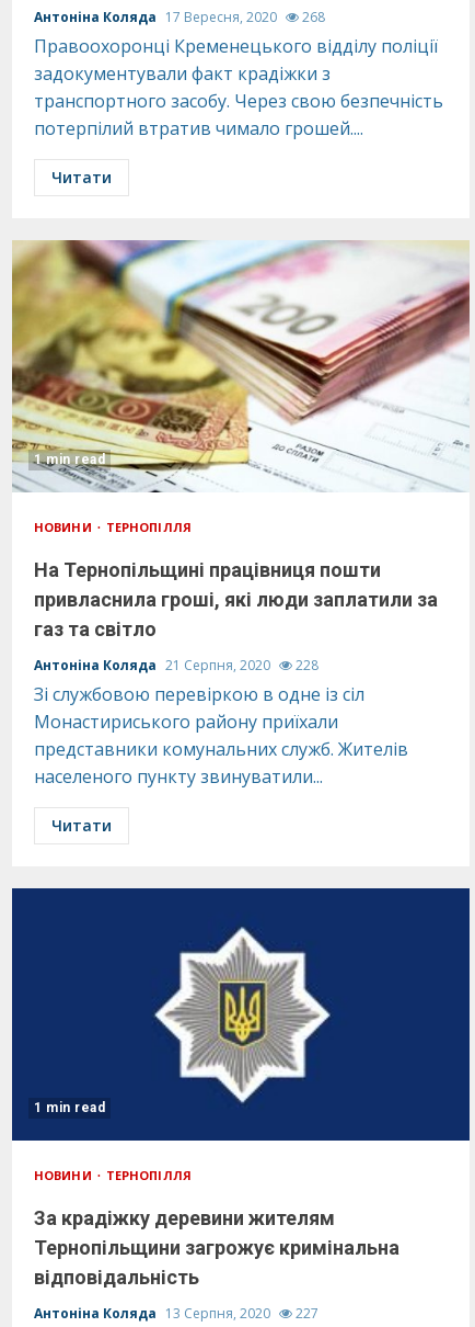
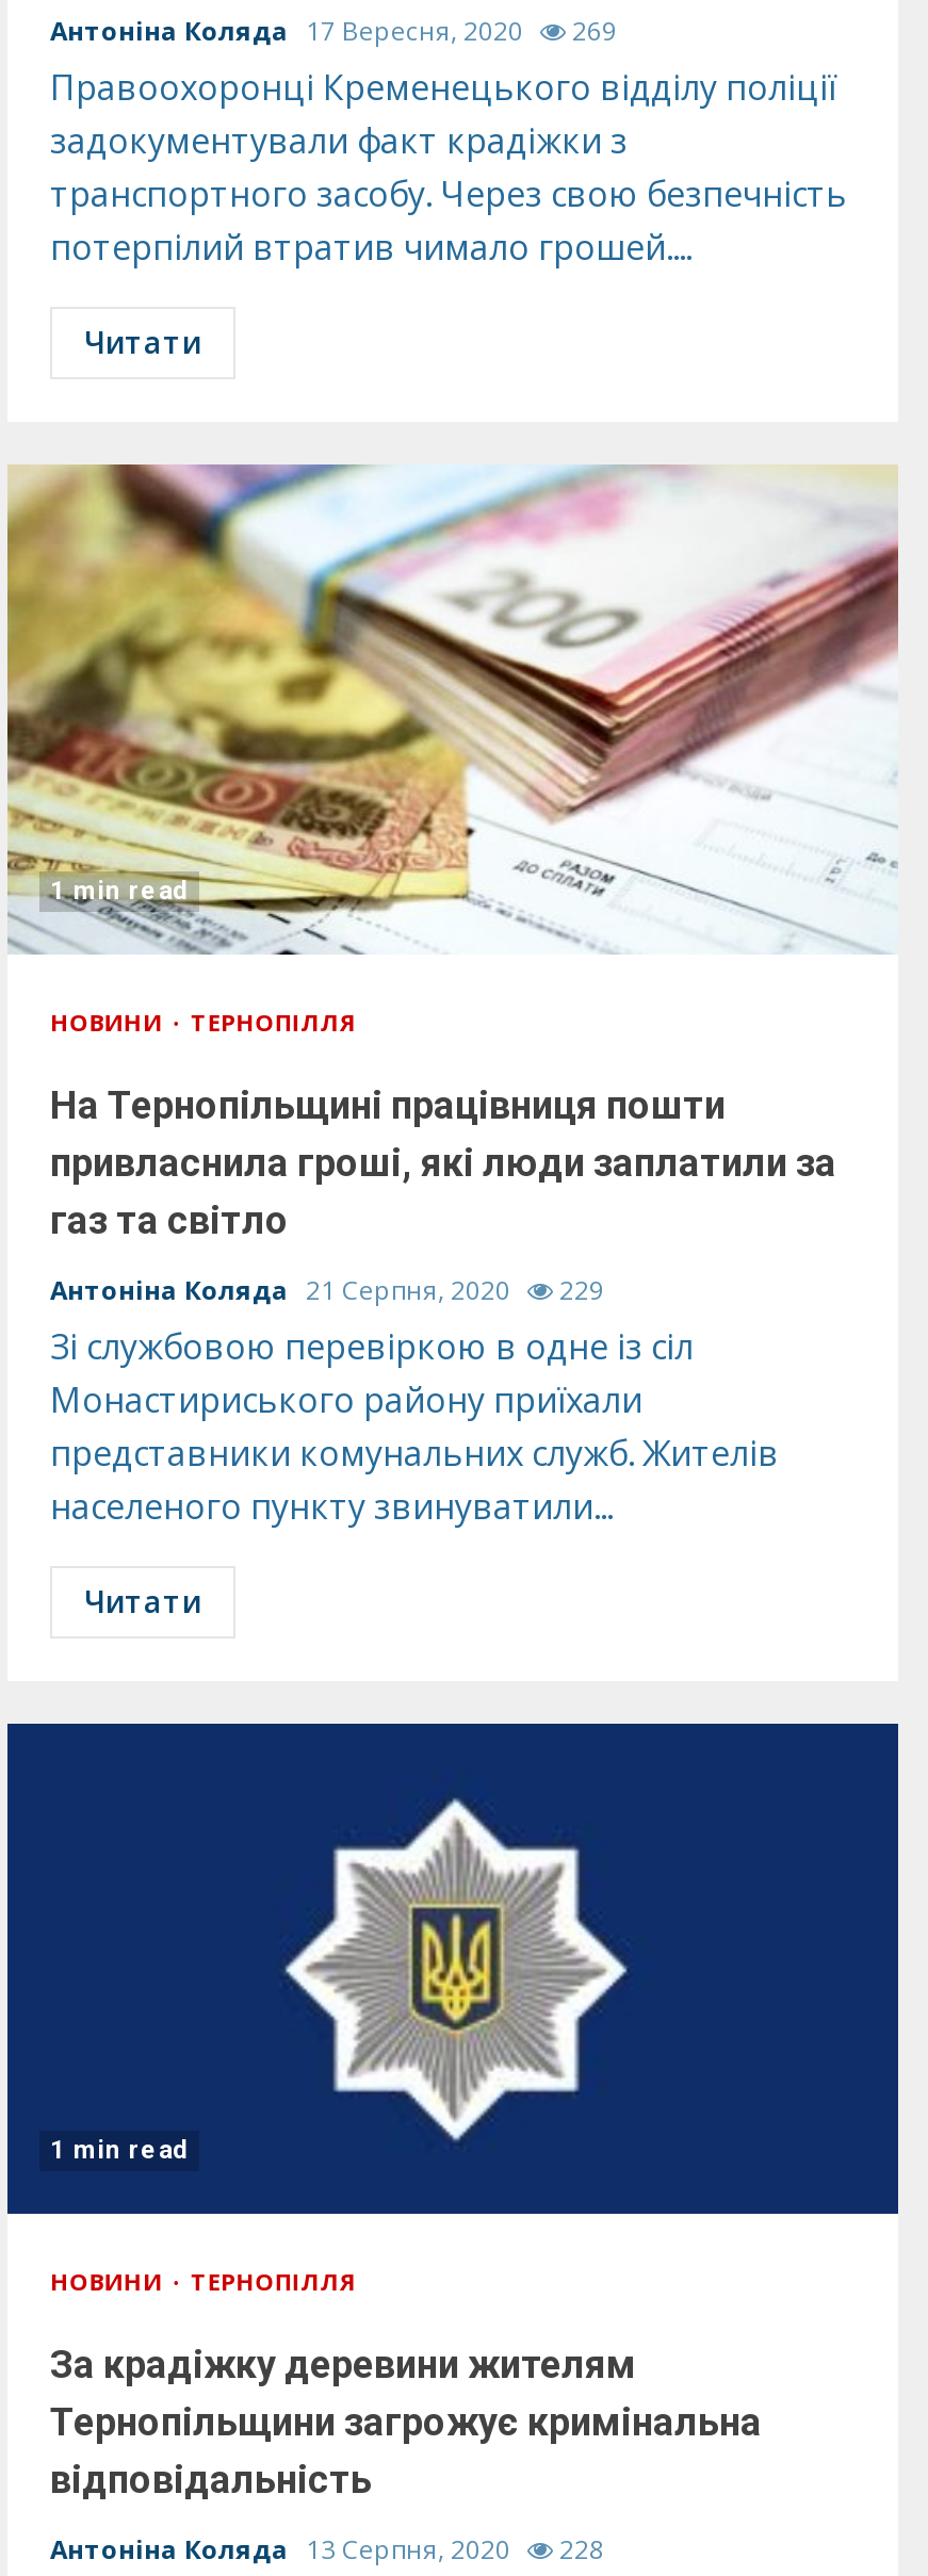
[34,8,325,26] Антоніна Коляда 17 Вересня, 2020 268 -> [50,13,617,49] Антоніна Коляда 17 Вересня, 2020 269
[34,656,318,674] Антоніна Коляда 21 Серпня, 2020 228 -> [50,1272,604,1308] Антоніна Коляда 21 Серпня, 2020 229
[34,1304,318,1323] Антоніна Коляда 13 Серпня, 2020 227 -> [50,2531,604,2567] Антоніна Коляда 13 Серпня, 2020 228

